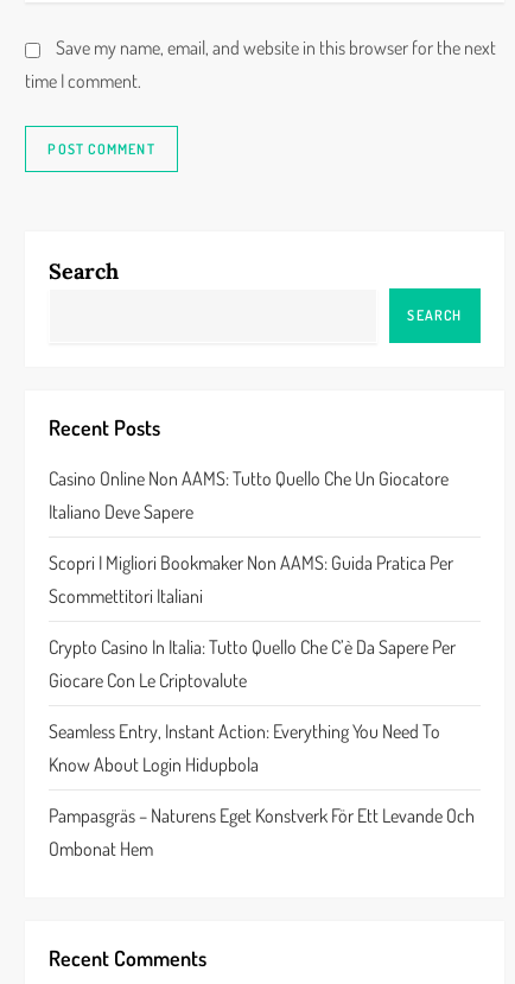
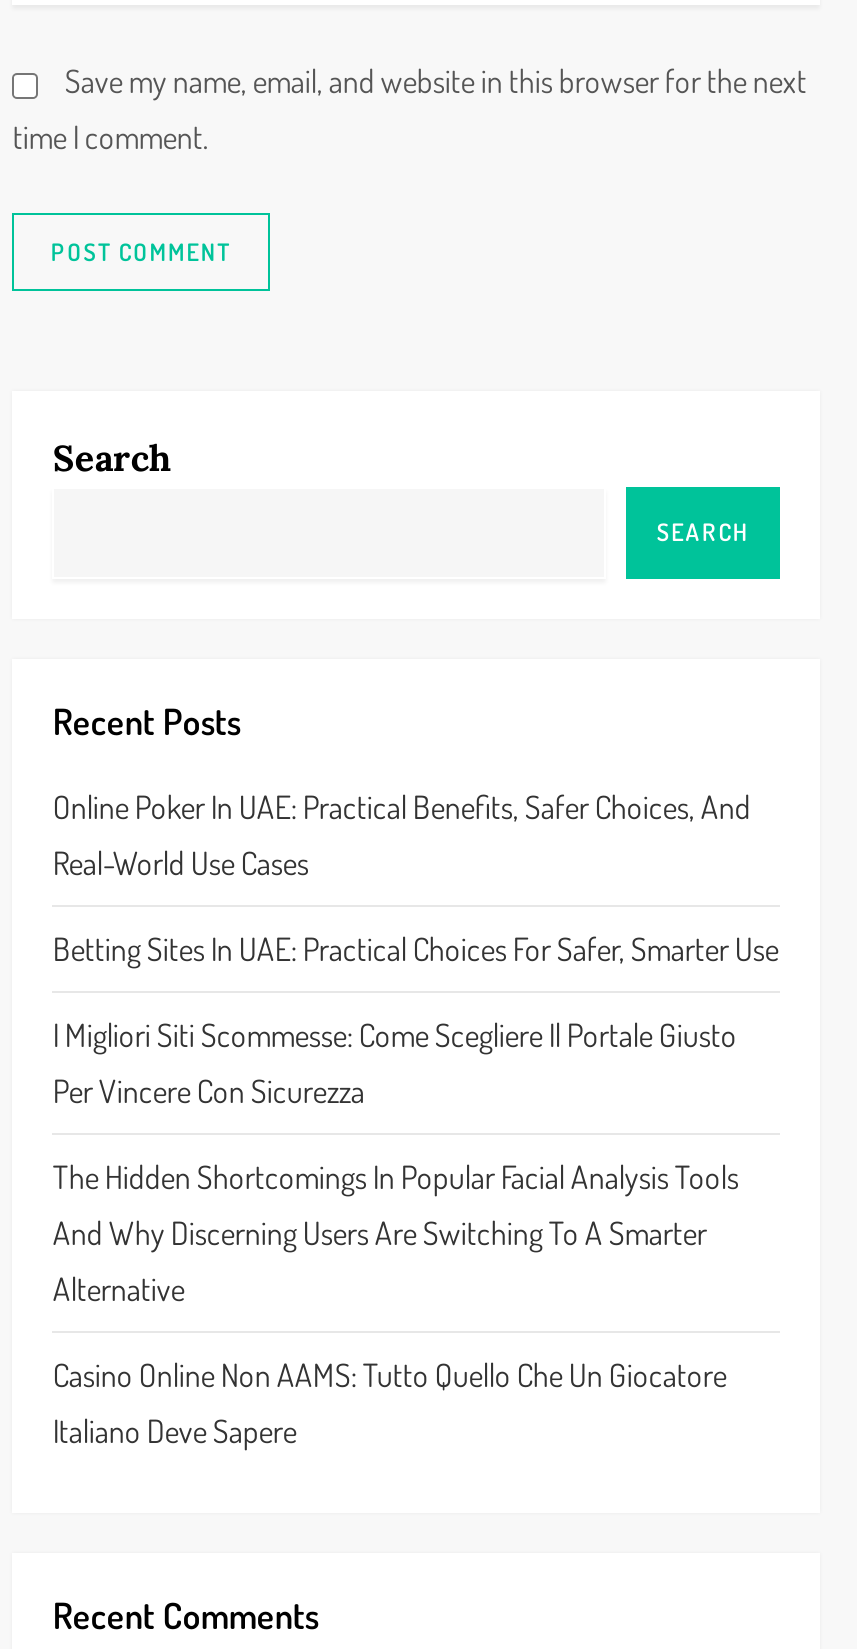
none -> [53,787,779,1309] Online Poker In UAE: Practical Benefits, Safer Choices, And | Real-World Use Cases | Betting Sites In UAE: Practical Choices For Safer, Smarter Use | I Migliori Siti Scommesse: Come Scegliere Il Portale Giusto | Per Vincere Con Sicurezza | The Hidden Shortcomings In Popular Facial Analysis Tools | And Why Discerning Users Are Switching To A Smarter | Alternative
moved [49,466,449,523] -> [53,1355,727,1451]: Casino Online Non AAMS: Tutto Quello Che Un Giocatore | Italiano Deve Sapere
[49,551,475,861] Scopri I Migliori Bookmaker Non AAMS: Guida Pratica Per | Scommettitori Italiani | Crypto Casino In Italia: Tutto Quello Che C’è Da Sapere Per | Giocare Con Le Criptovalute | Seamless Entry, Instant Action: Everything You Need To | Know About Login Hidupbola | Pampasgräs – Naturens Eget Konstverk För Ett Levande Och | Ombonat Hem -> none

